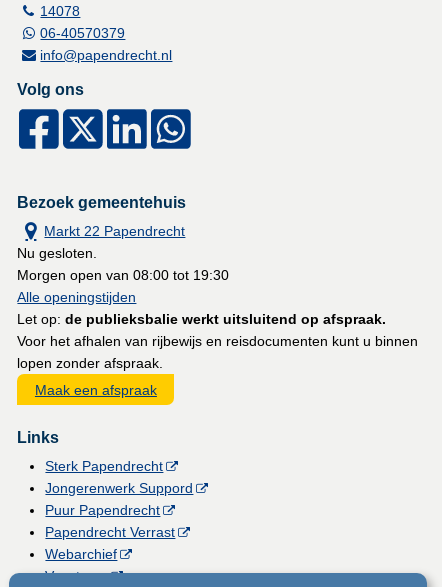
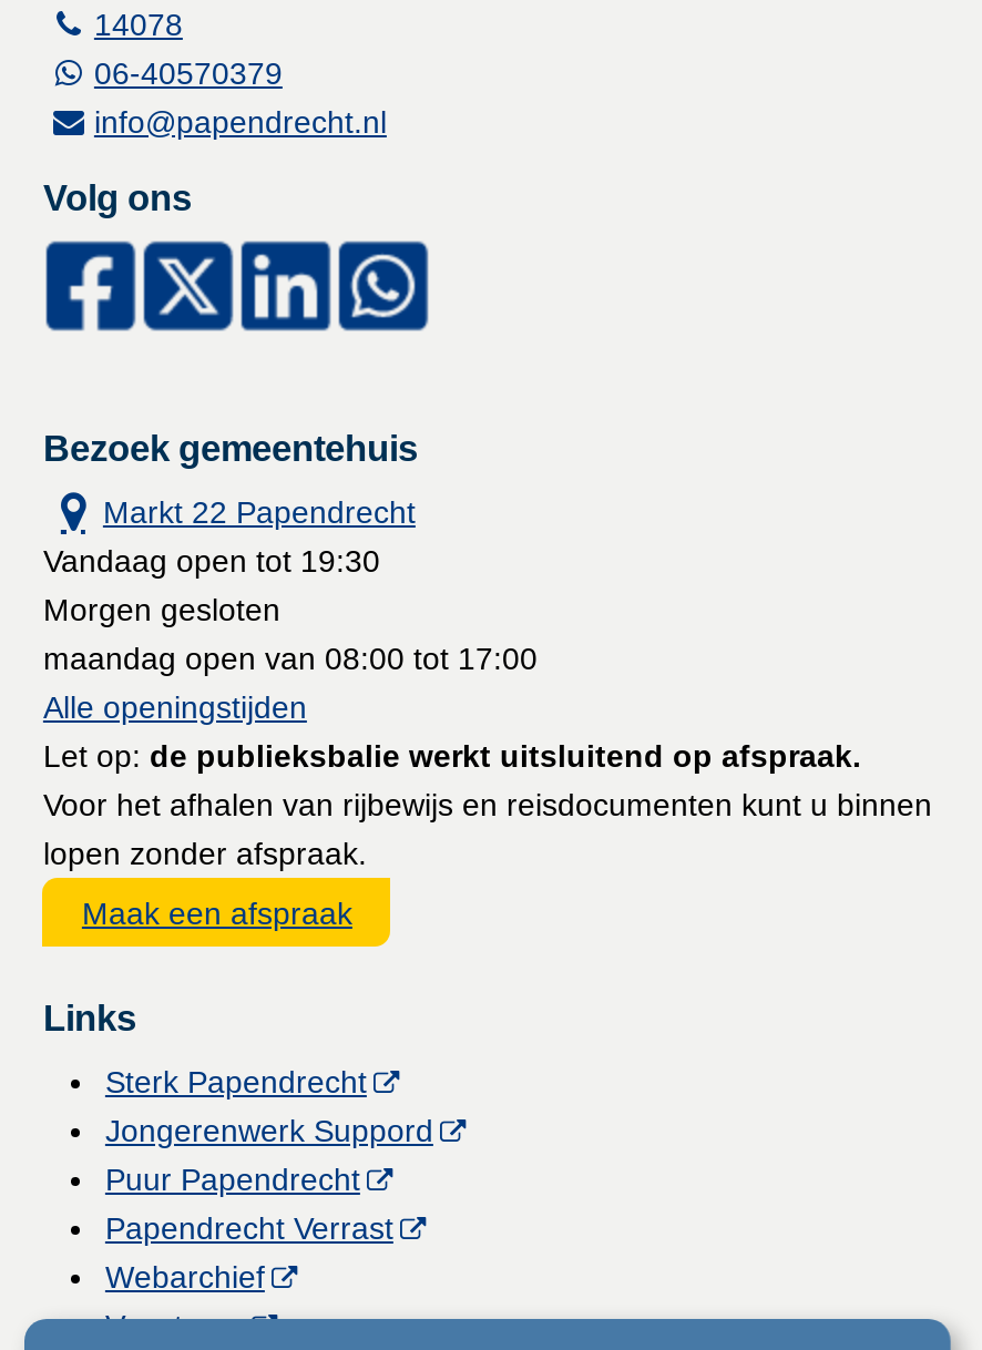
[17,245,229,283] Nu gesloten. | Morgen open van 08:00 tot 19:30 -> [43,544,537,677] Vandaag open tot 19:30 | Morgen gesloten | maandag open van 08:00 tot 17:00

